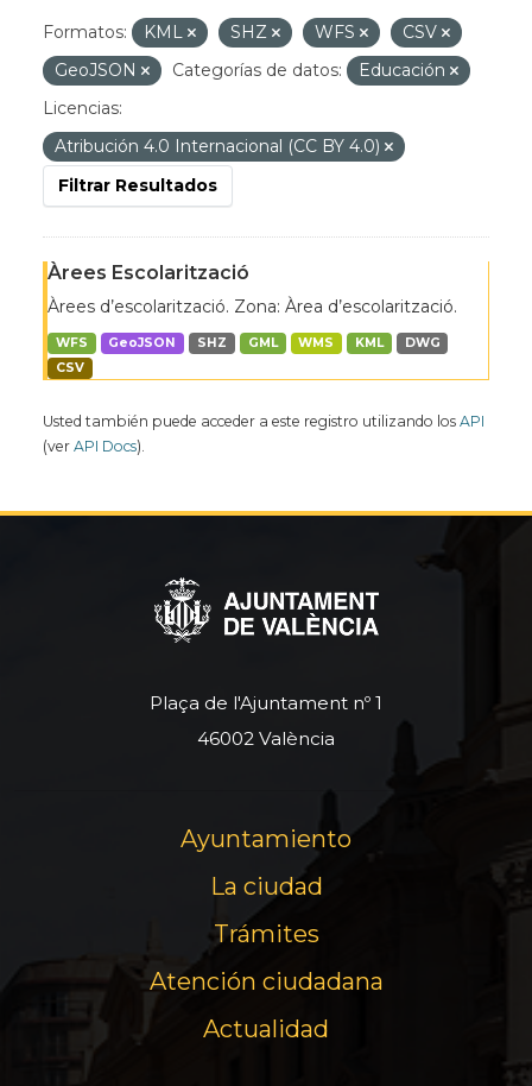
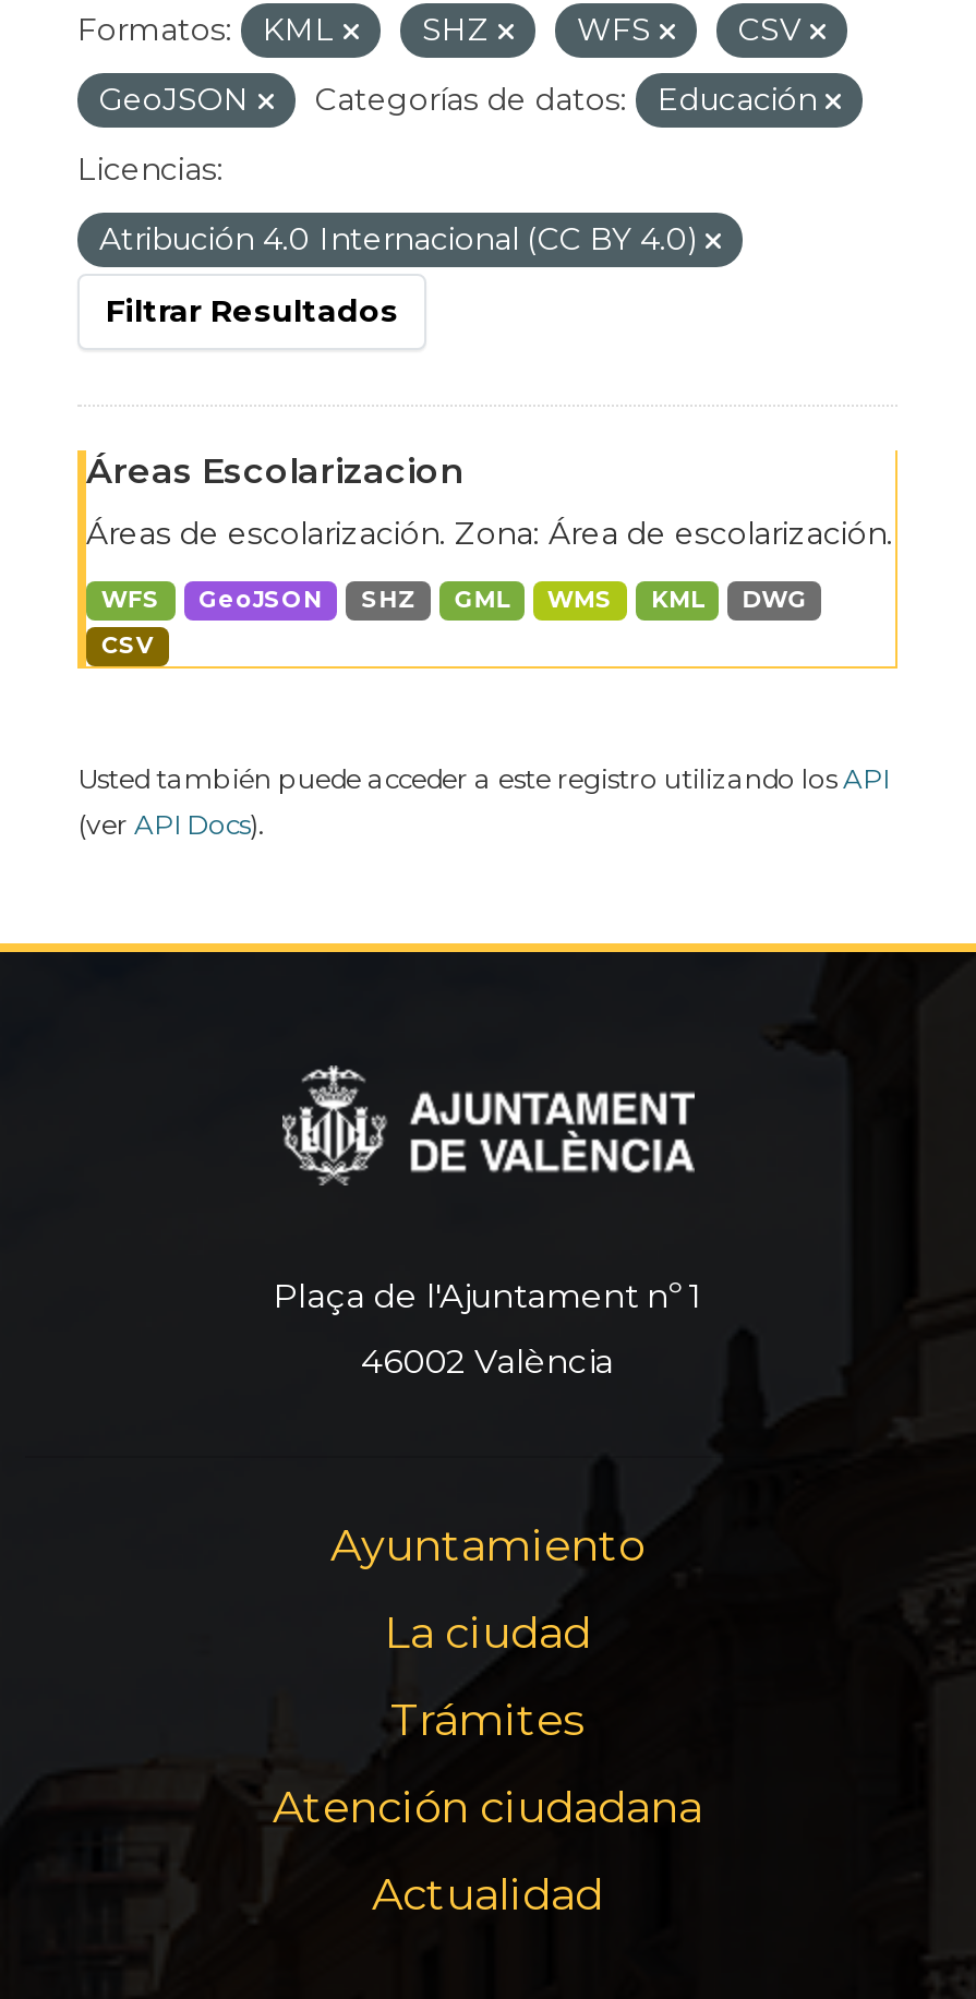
[47,261,249,284] Àrees Escolarització -> [86,450,461,492] Áreas Escolarizacion
[47,296,457,317] Àrees d’escolarització. Zona: Àrea d’escolarització. -> [86,514,893,553] Áreas de escolarización. Zona: Área de escolarización.

